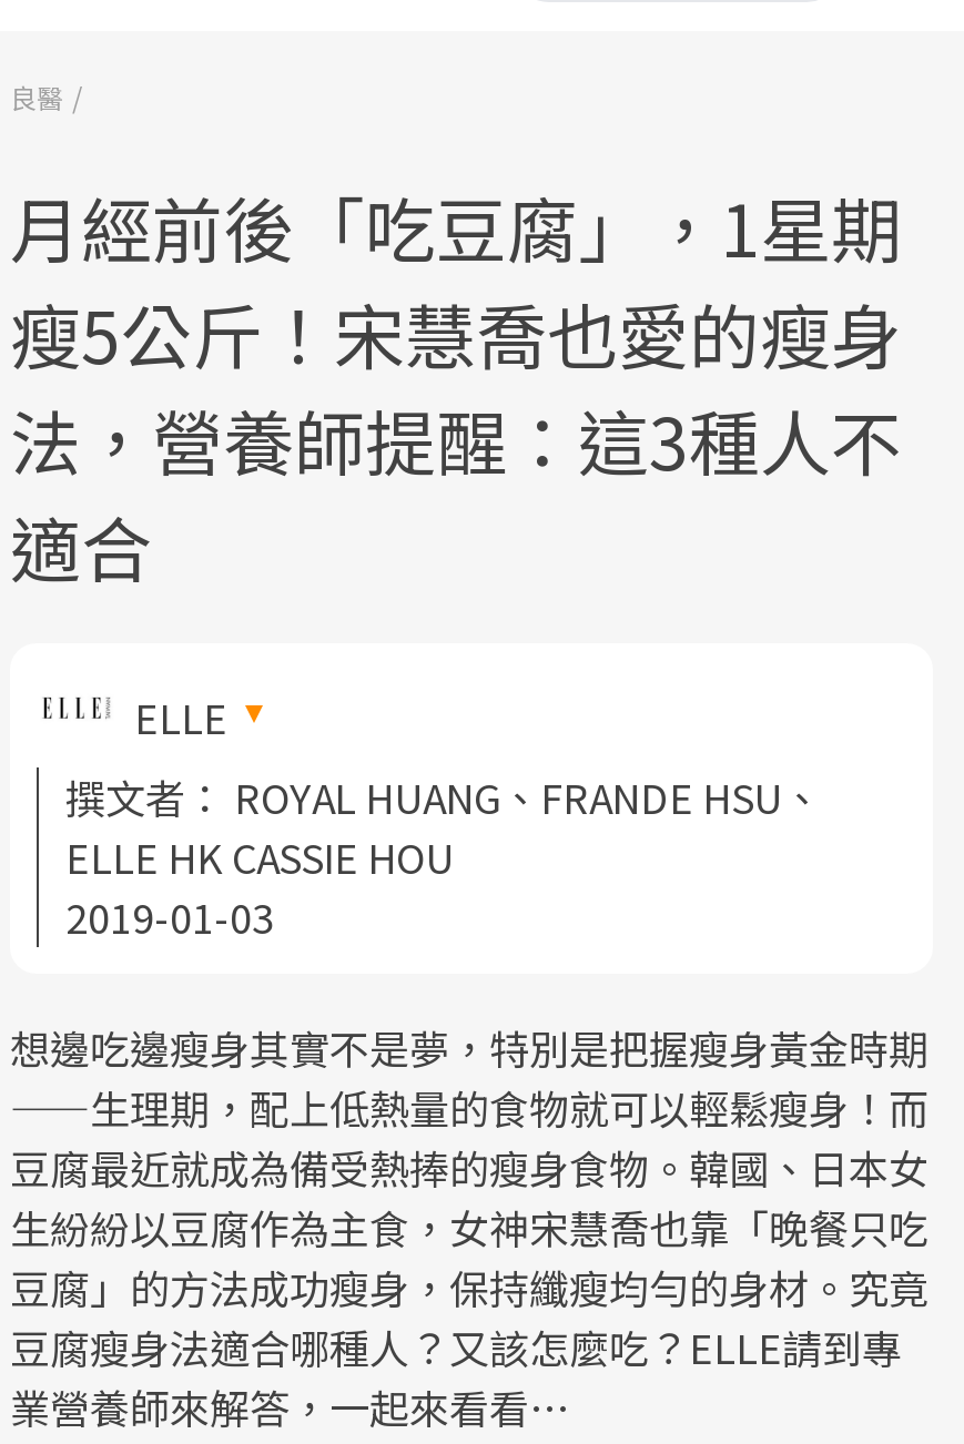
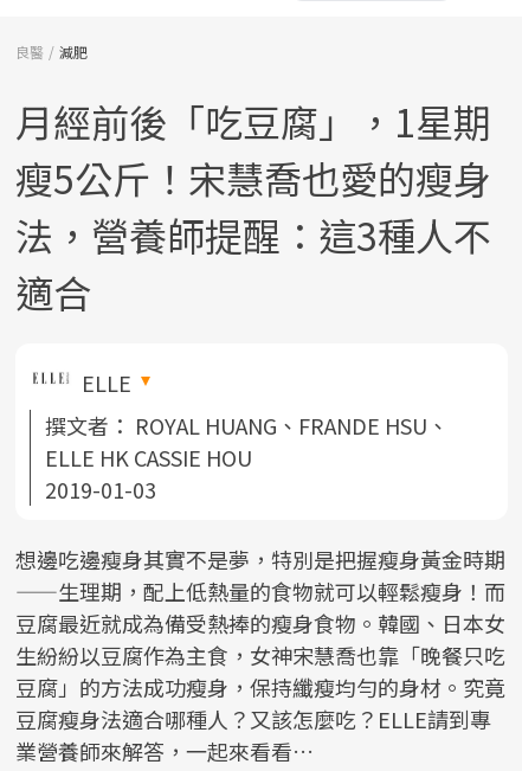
none -> [59,41,88,61] 減肥

